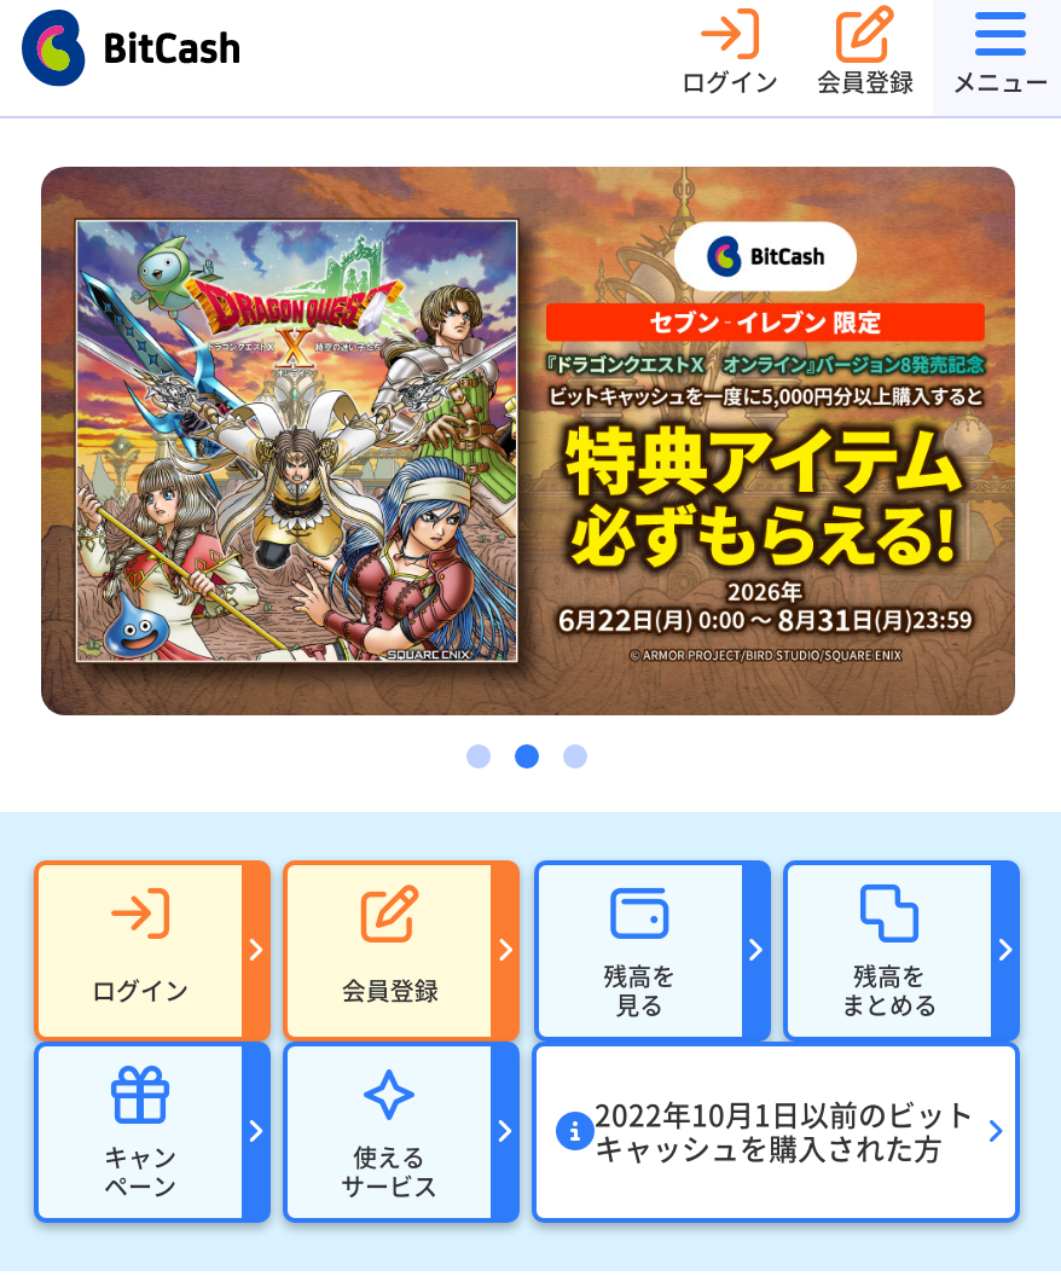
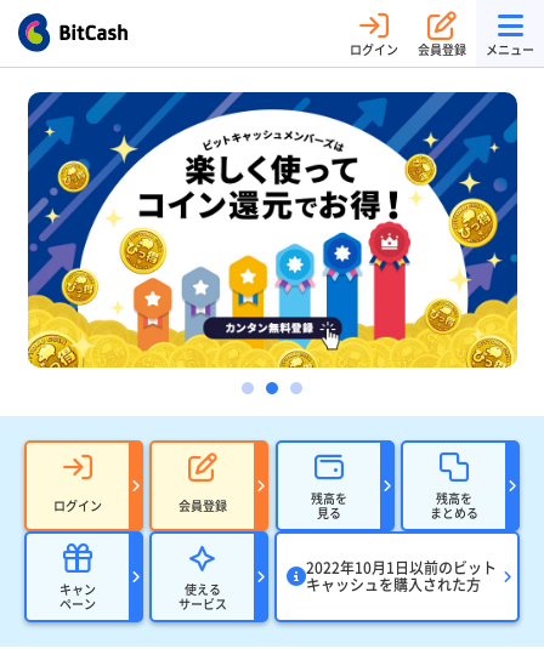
[39,164,1017,718] [image] -> [27,91,518,369] [image]

